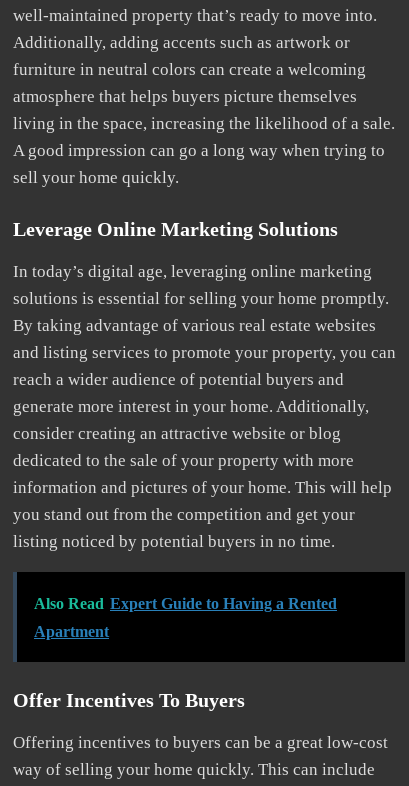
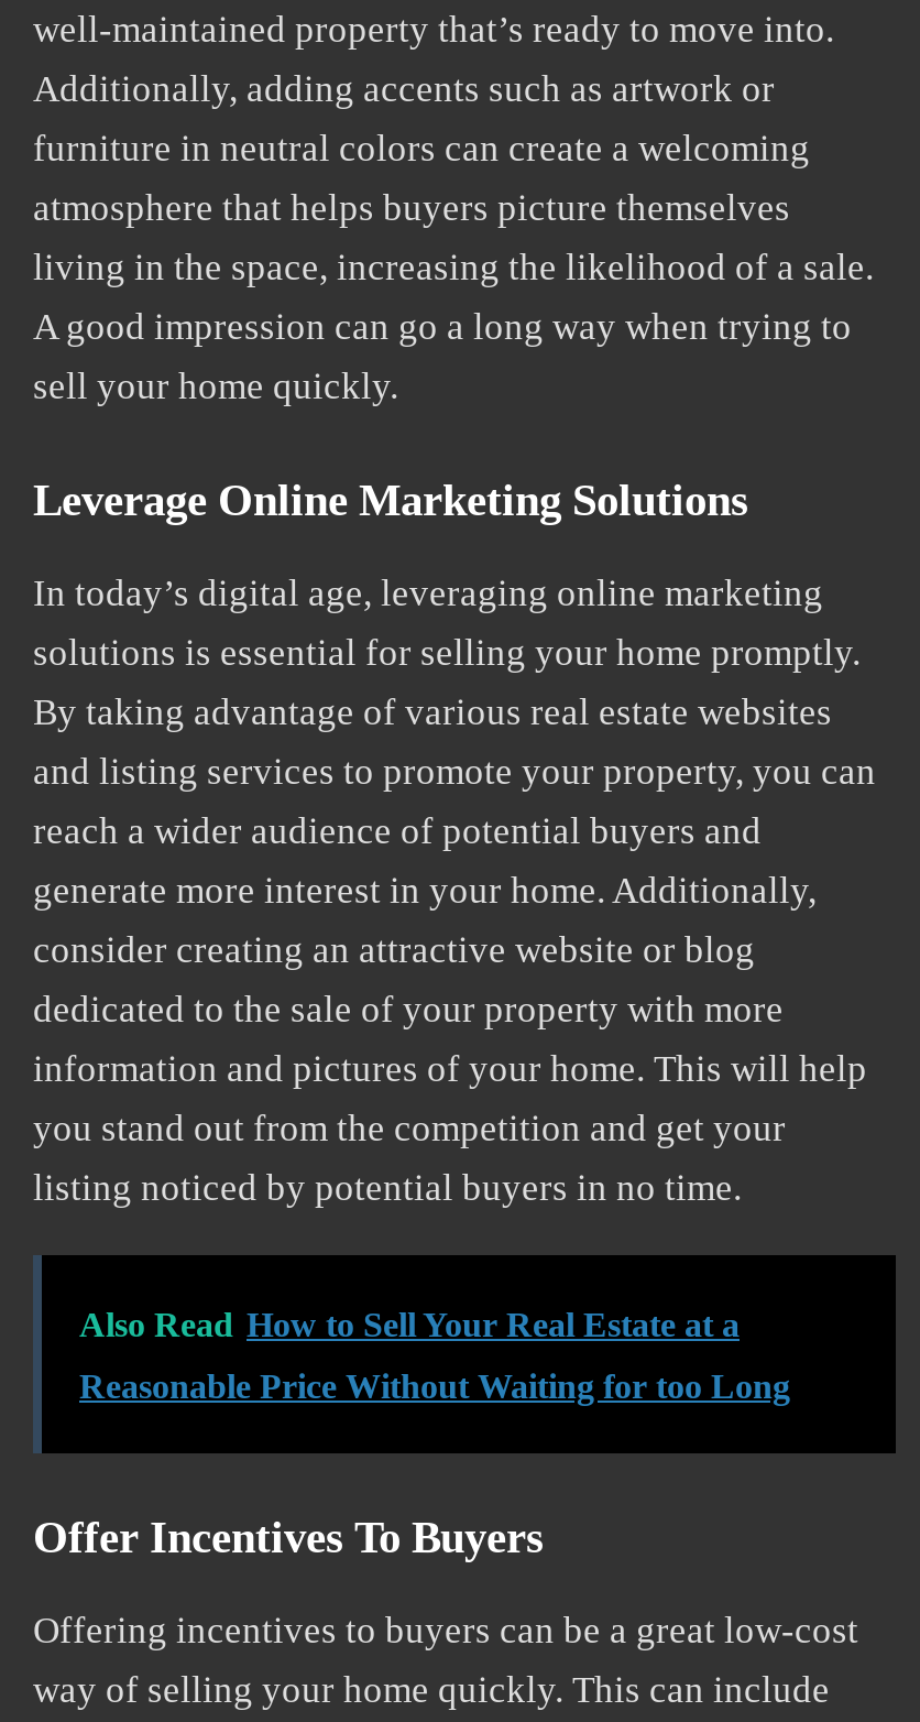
[34,595,337,612] Also Read Expert Guide to Having a Rented -> [79,1306,740,1344] Also Read How to Sell Your Real Estate at a
[34,623,109,640] Apartment -> [79,1368,790,1405] Reasonable Price Without Waiting for too Long

